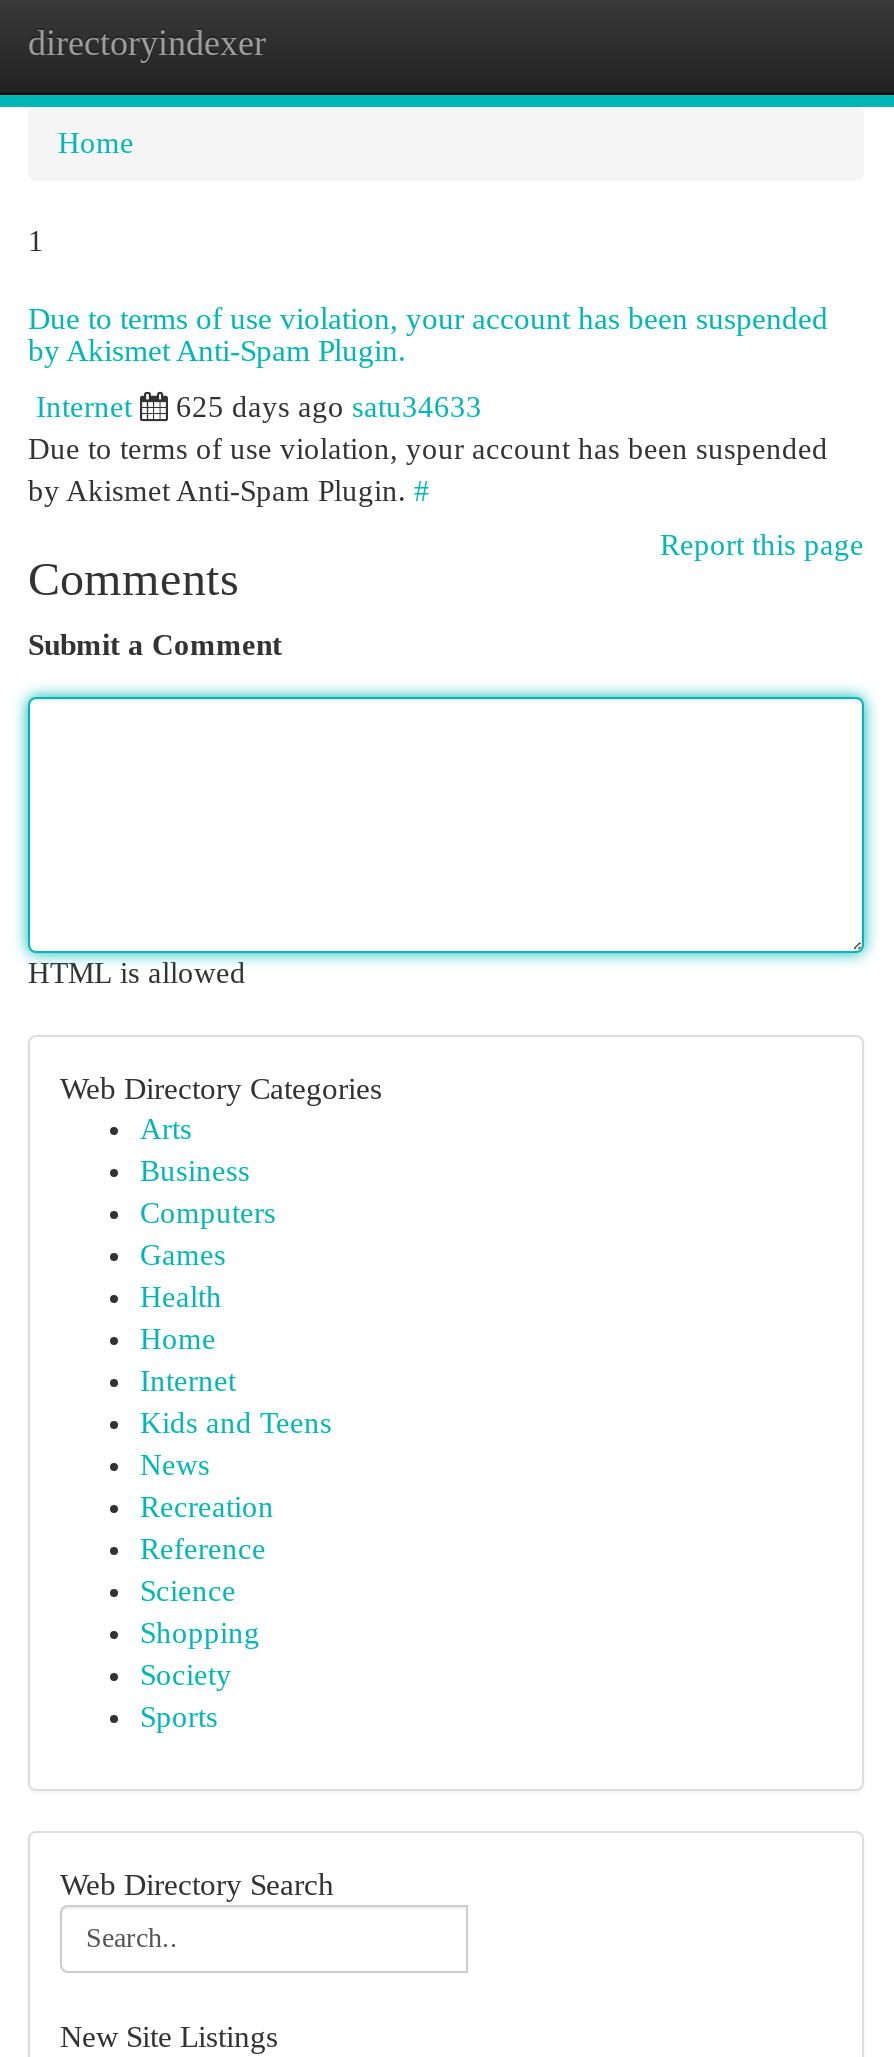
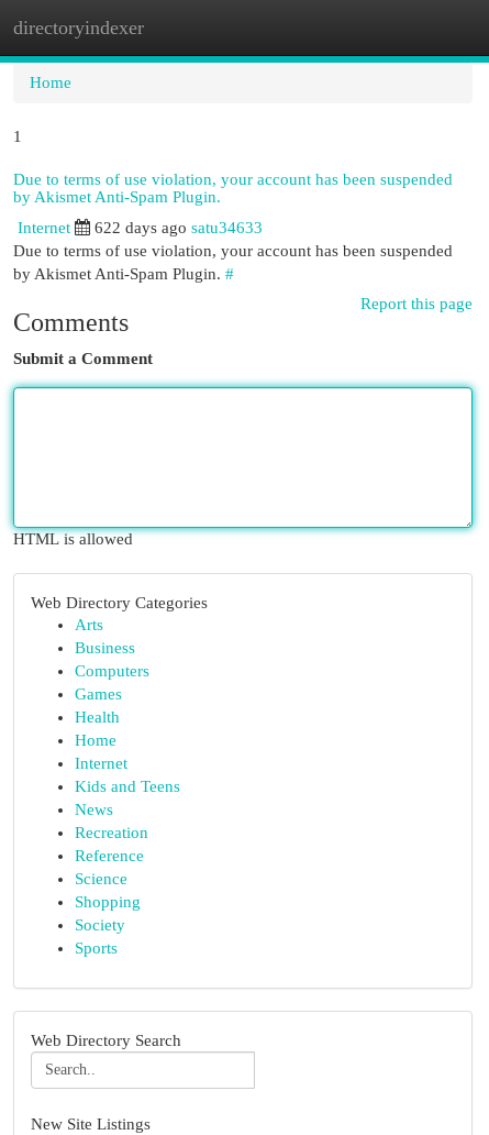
[36,391,482,423] Internet 625 days ago satu34633 -> [18,219,263,236] Internet 622 days ago satu34633

